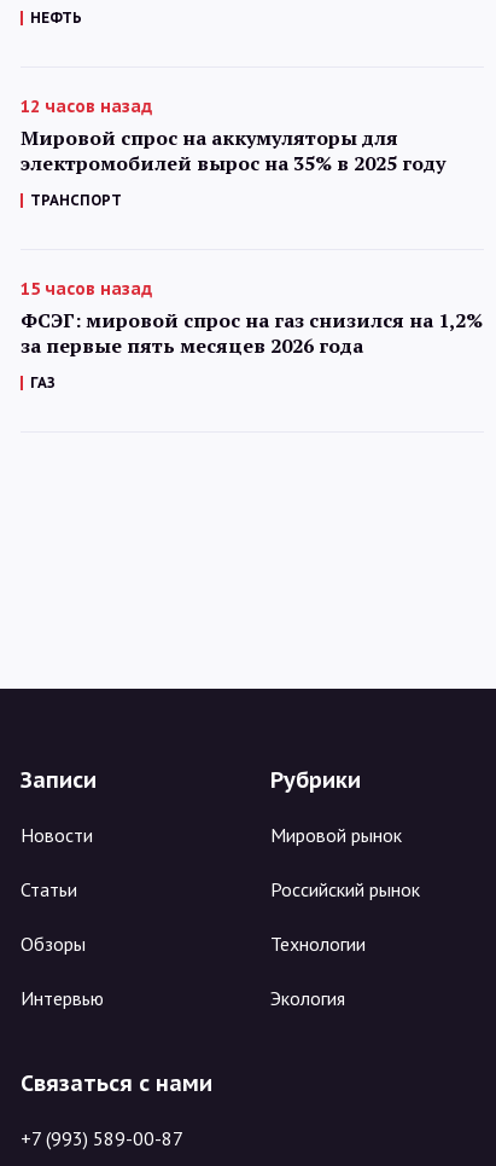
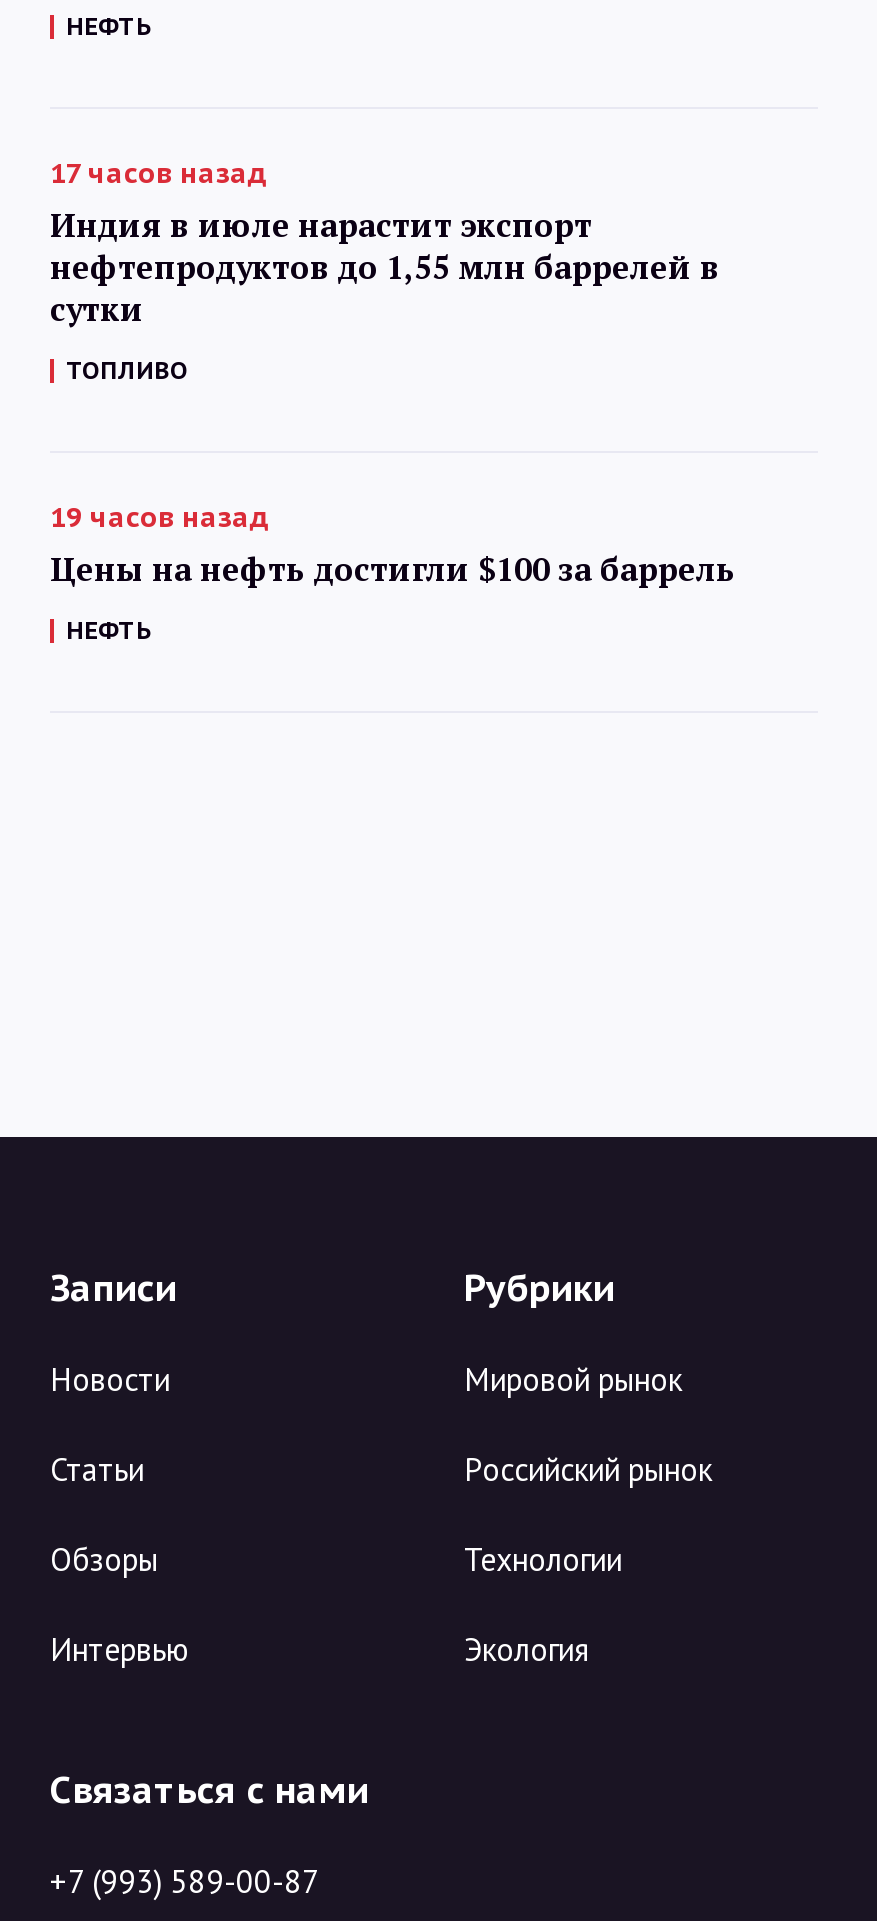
[21,96,445,177] 12 часов назад | Мировой спрос на аккумуляторы для | электромобилей вырос на 35% в 2025 году -> [50,155,720,331] 17 часов назад | Индия в июле нарастит экспорт | нефтепродуктов до 1,55 млн баррелей в | сутки
[30,191,122,209] ТРАНСПОРТ -> [66,355,188,385] ТОПЛИВО
[21,278,483,359] 15 часов назад | ФСЭГ: мировой спрос на газ снизился на 1,2% | за первые пять месяцев 2026 года -> [50,499,736,591] 19 часов назад | Цены на нефть достигли $100 за баррель
[30,374,56,392] ГАЗ -> [66,615,152,645] НЕФТЬ

